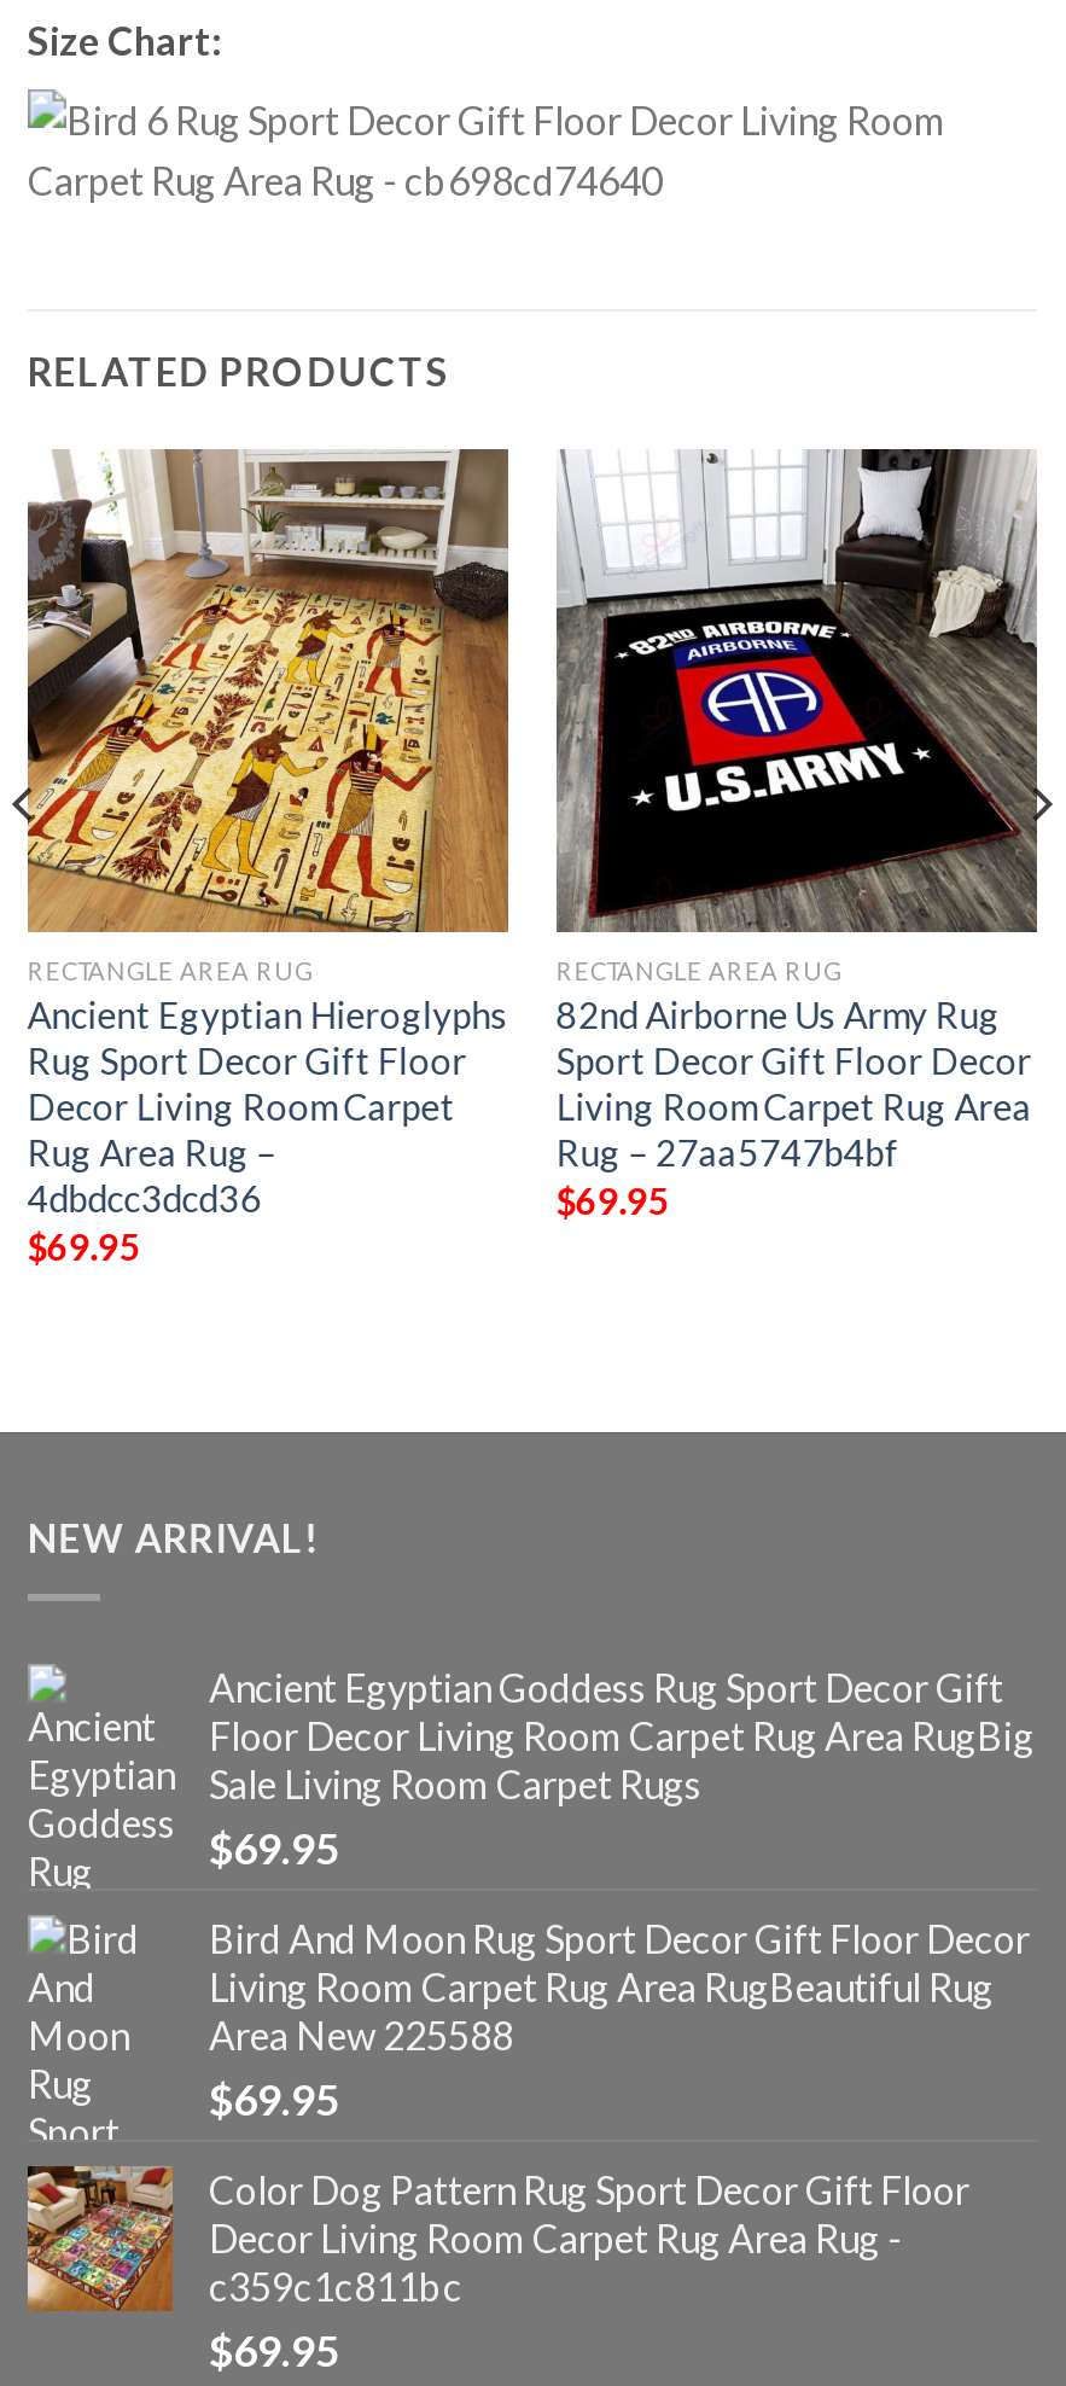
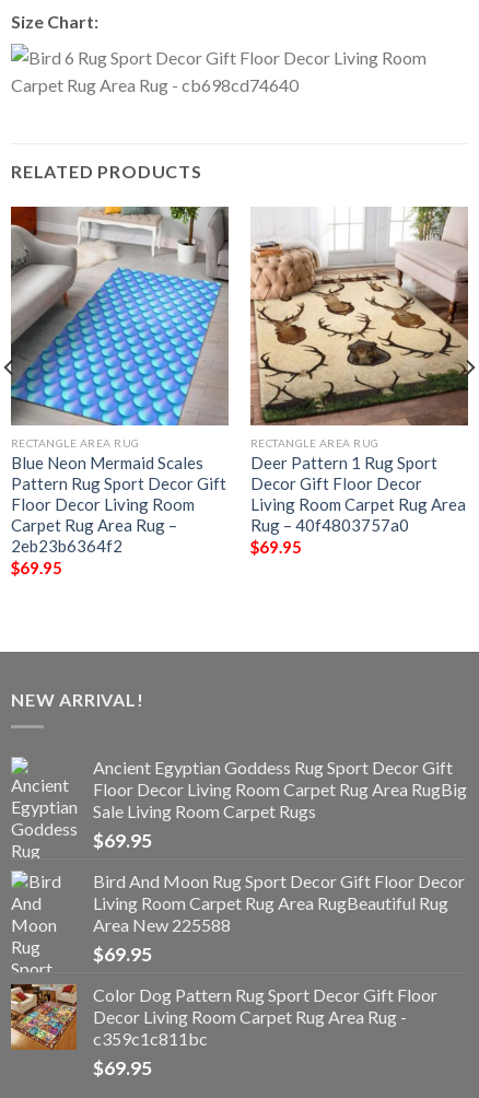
[25,449,511,1220] [image] | Ancient Egyptian Hieroglyphs | Rug Sport Decor Gift Floor | Decor Living Room Carpet | Rug Area Rug – | 4dbdcc3dcd36 -> [10,206,230,556] [image] | Blue Neon Mermaid Scales | Pattern Rug Sport Decor Gift | Floor Decor Living Room | Carpet Rug Area Rug – | 2eb23b6364f2
[554,447,1037,1082] [image] | 82nd Airborne Us Army Rug | Sport Decor Gift Floor Decor -> [249,206,469,493] [image] | Deer Pattern 1 Rug Sport | Decor Gift Floor Decor
[556,1130,899,1174] Rug – 27aa5747b4bf -> [250,515,409,535] Rug – 40f4803757a0

